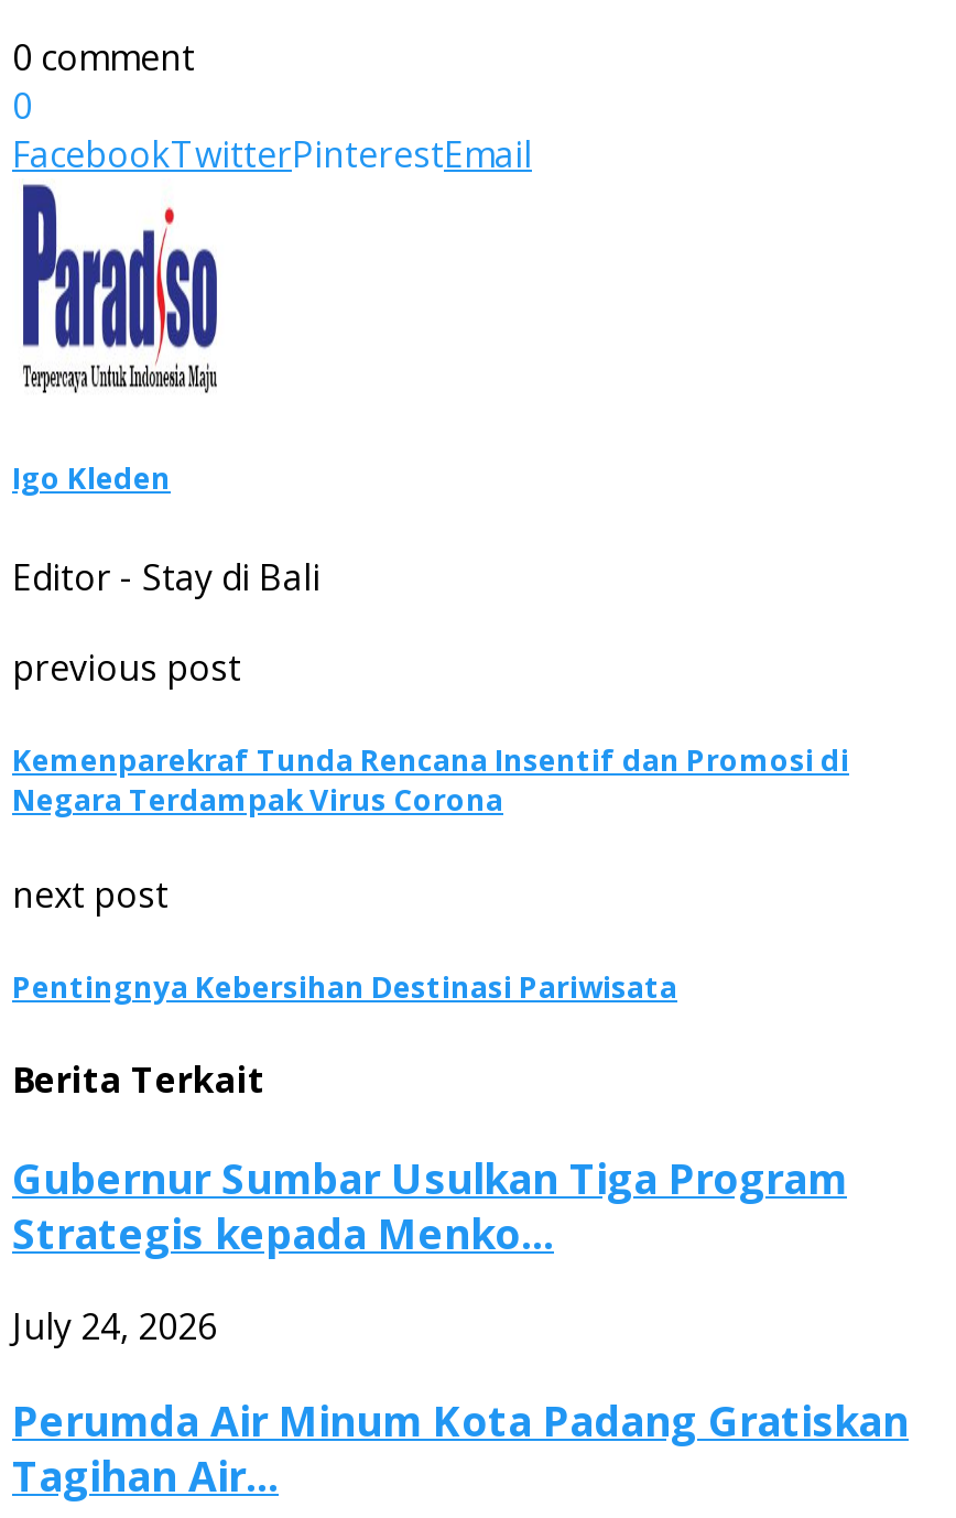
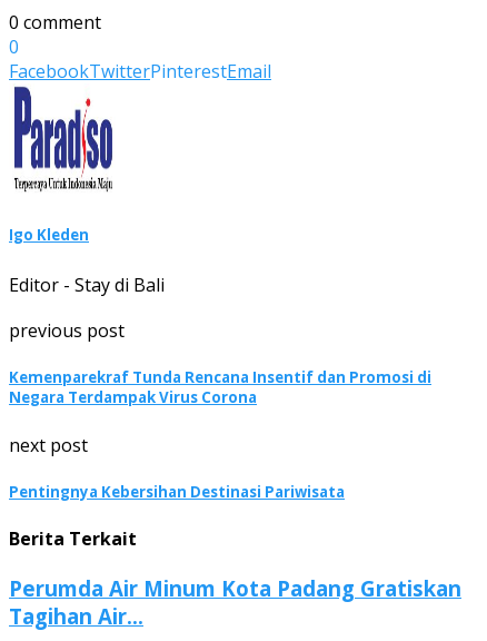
[12,1151,847,1350] Gubernur Sumbar Usulkan Tiga Program | Strategis kepada Menko... | July 24, 2026 -> none

